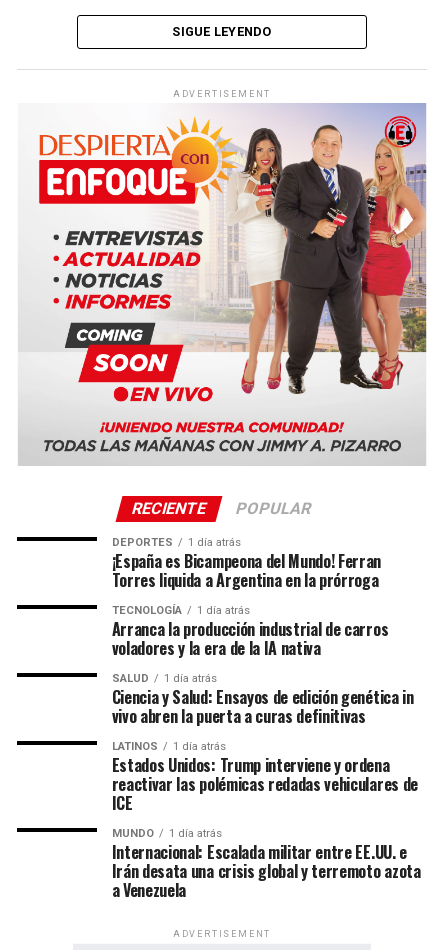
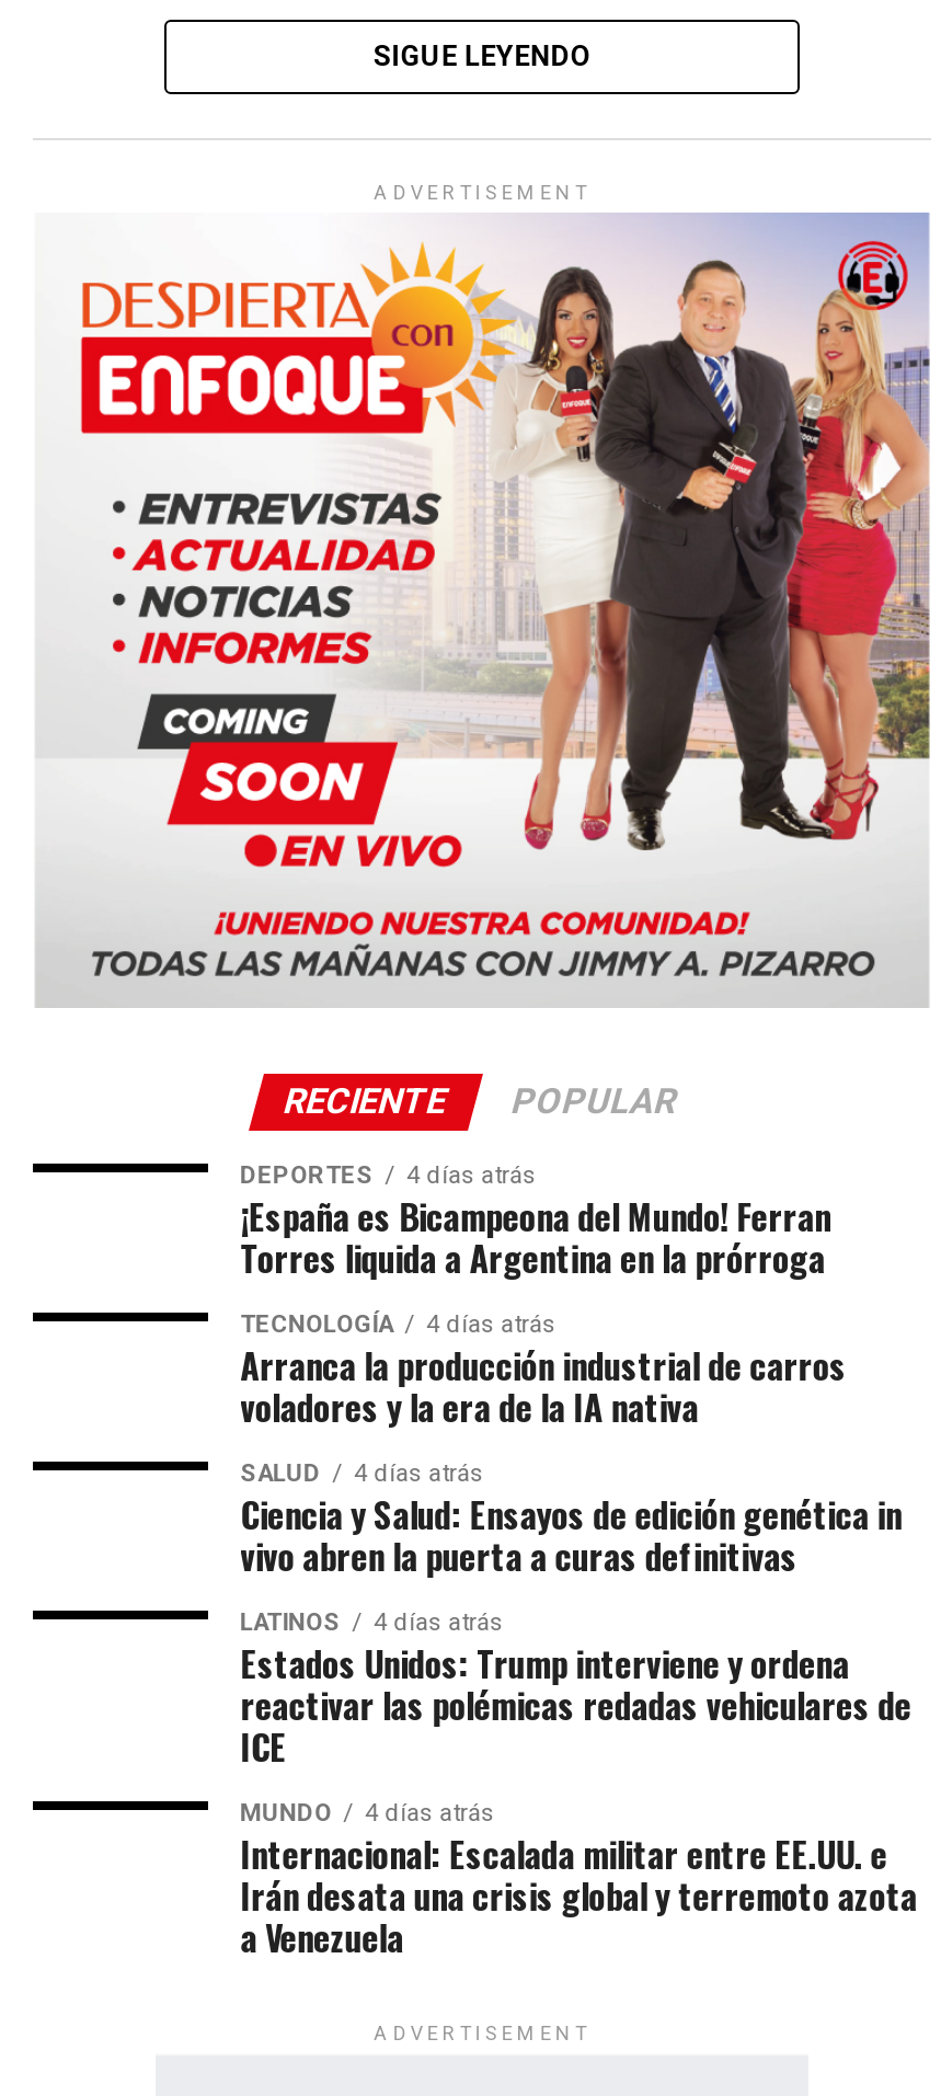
[112,536,241,549] DEPORTES 1 día atrás -> [240,1162,536,1190] DEPORTES 4 días atrás
[112,604,250,617] TECNOLOGÍA 1 día atrás -> [240,1311,556,1339] TECNOLOGÍA 4 días atrás
[112,672,217,685] SALUD 1 día atrás -> [240,1460,484,1488] SALUD 4 días atrás
[112,740,226,753] LATINOS 1 día atrás -> [240,1609,503,1637] LATINOS 4 días atrás
[112,827,222,840] MUNDO 1 día atrás -> [240,1800,494,1828] MUNDO 4 días atrás

